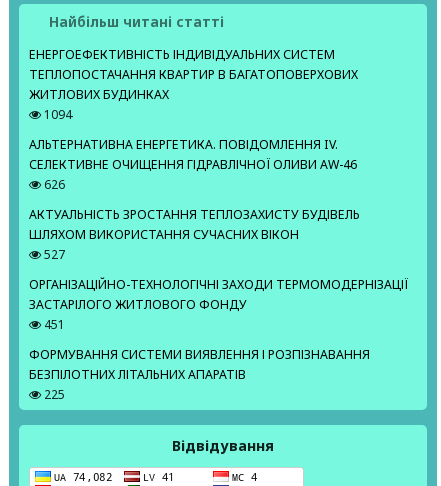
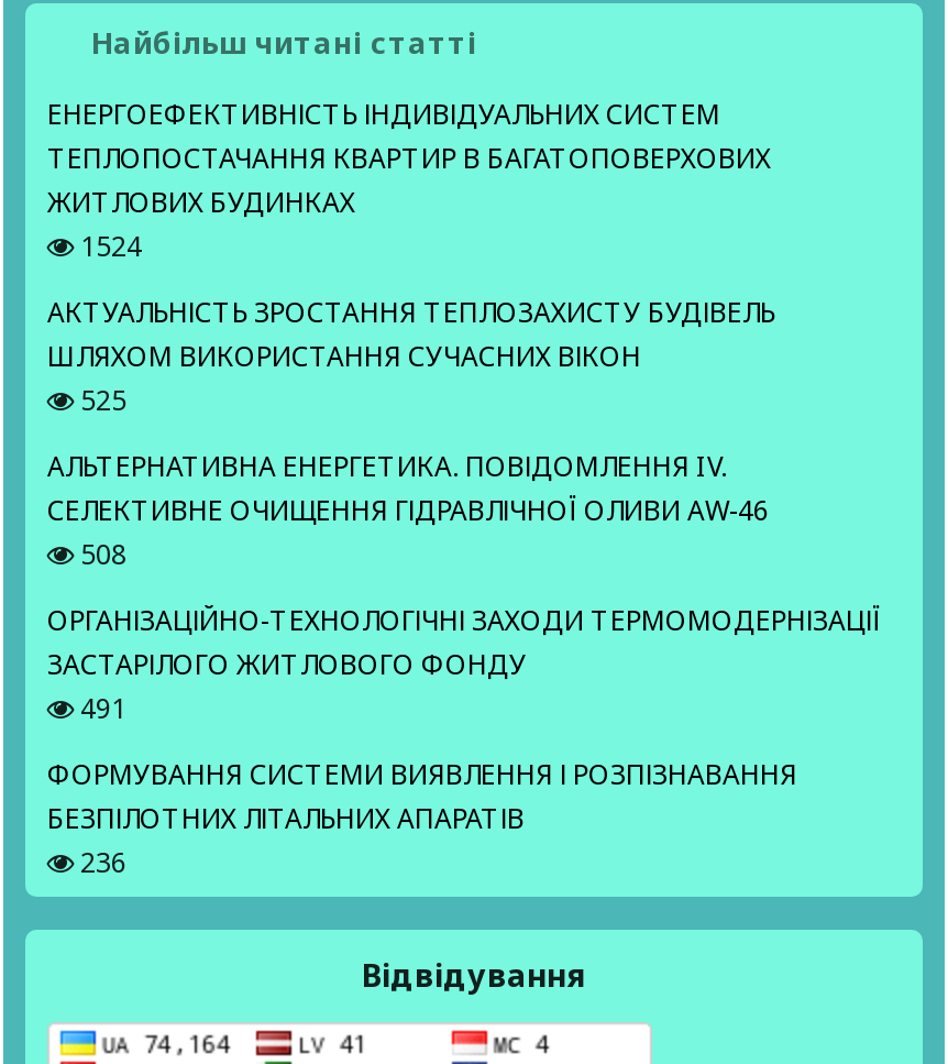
[41,106,72,123] 1094 -> [74,229,142,420] 1524 | 525
moved [29,136,357,173] -> [47,449,769,530]: АЛЬТЕРНАТИВНА ЕНЕРГЕТИКА. ПОВІДОМЛЕННЯ IV. | СЕЛЕКТИВНЕ ОЧИЩЕННЯ ГІДРАВЛІЧНОЇ ОЛИВИ AW-46
[41,176,65,263] 626 | 527 -> [74,537,126,574] 508
moved [29,206,360,243] -> [47,295,775,376]: АКТУАЛЬНІСТЬ ЗРОСТАННЯ ТЕПЛОЗАХИСТУ БУДІВЕЛЬ | ШЛЯХОМ ВИКОРИСТАННЯ СУЧАСНИХ ВІКОН
[41,316,65,333] 451 -> [74,691,126,728] 491
[41,386,65,403] 225 -> [74,845,126,882] 236

